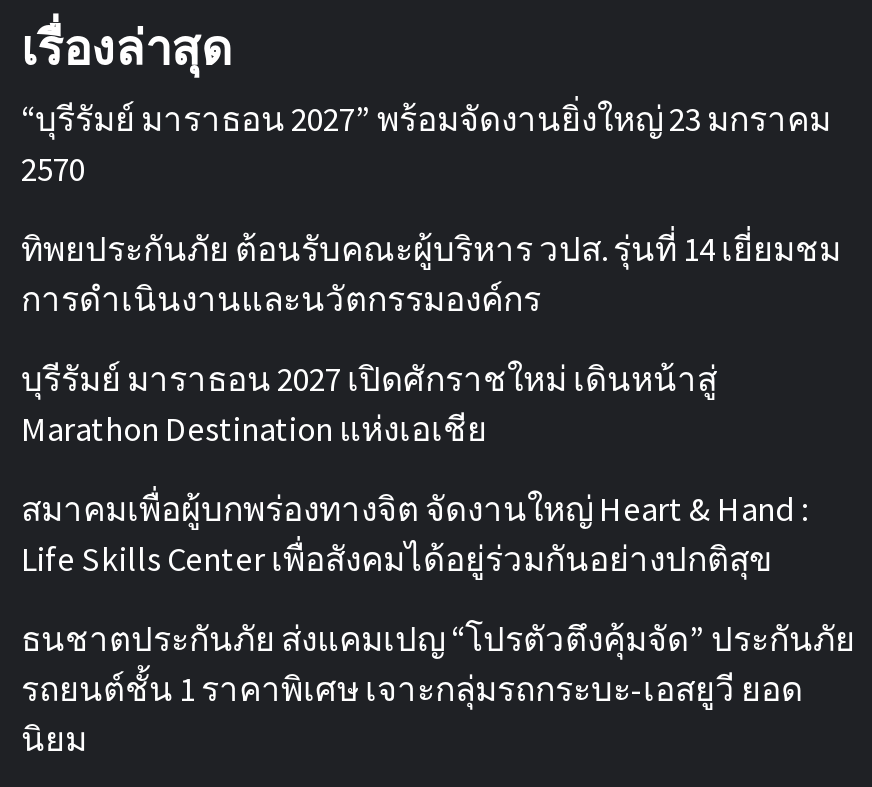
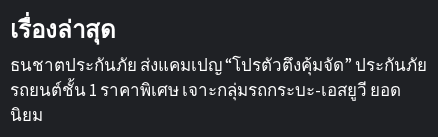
[21,97,841,581] “บุรีรัมย์ มาราธอน 2027” พร้อมจัดงานยิ่งใหญ่ 23 มกราคม | 2570 | ทิพยประกันภัย ต้อนรับคณะผู้บริหาร วปส. รุ่นที่ 14 เยี่ยมชม | การดำเนินงานและนวัตกรรมองค์กร | บุรีรัมย์ มาราธอน 2027 เปิดศักราชใหม่ เดินหน้าสู่ | Marathon Destination แห่งเอเชีย | สมาคมเพื่อผู้บกพร่องทางจิต จัดงานใหญ่ Heart & Hand : | Life Skills Center เพื่อสังคมได้อยู่ร่วมกันอย่างปกติสุข -> none

